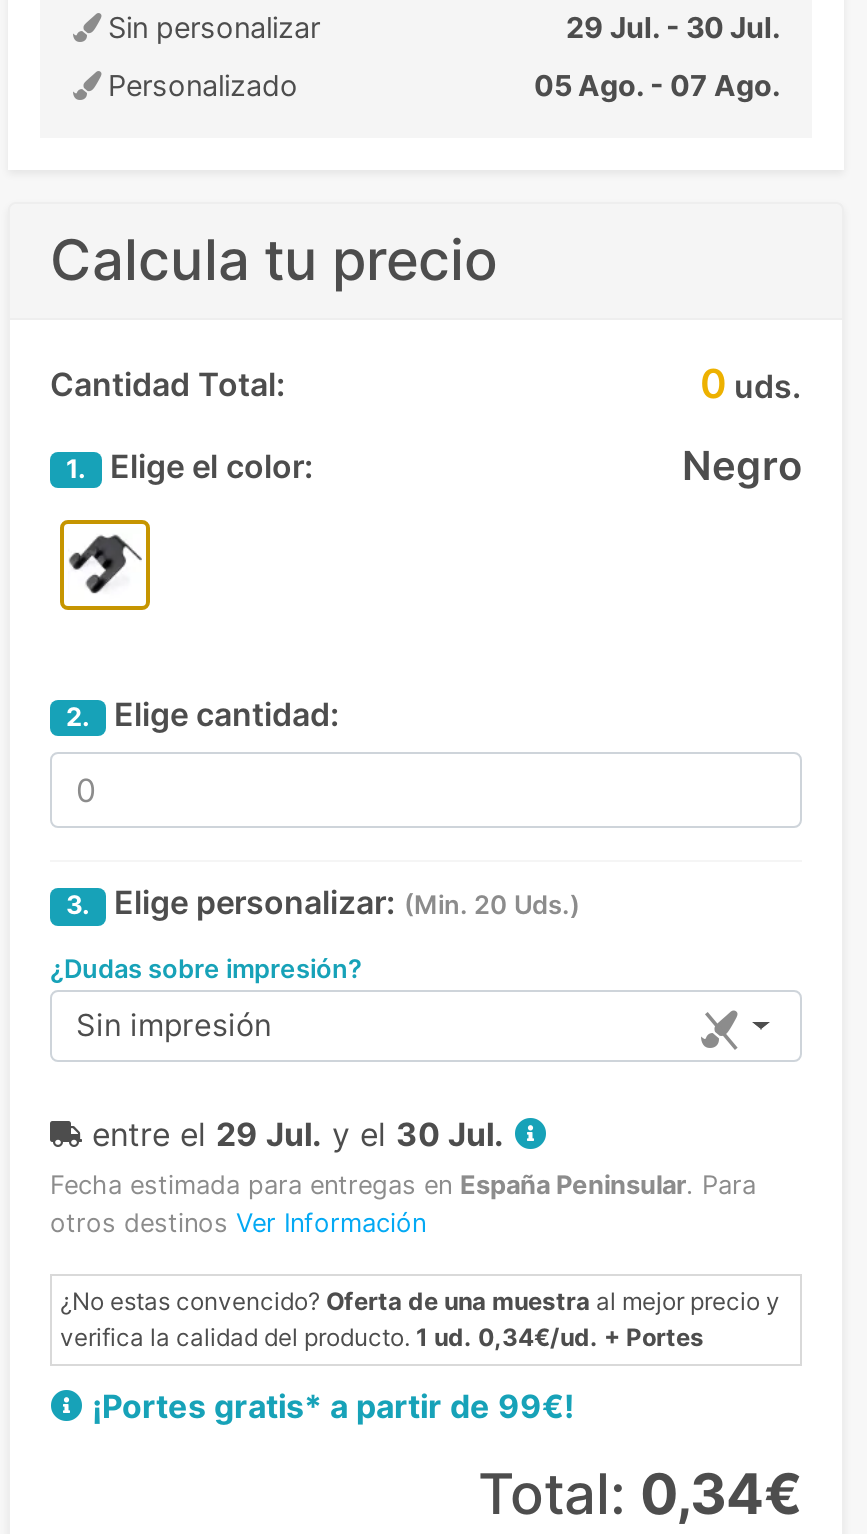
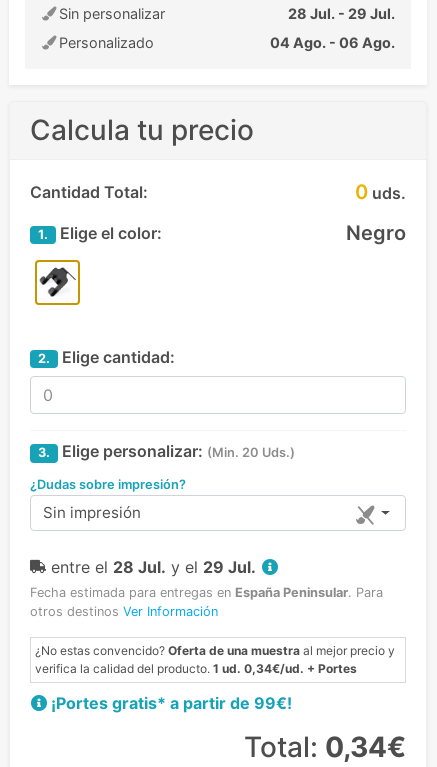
[566,10,780,44] 29 Jul. - 30 Jul. -> [288,5,395,22] 28 Jul. - 29 Jul.
[534,68,780,102] 05 Ago. - 07 Ago. -> [270,34,395,51] 04 Ago. - 06 Ago.
[92,1113,504,1153] entre el 29 Jul. y el 30 Jul. -> [51,557,256,577] entre el 28 Jul. y el 29 Jul.

